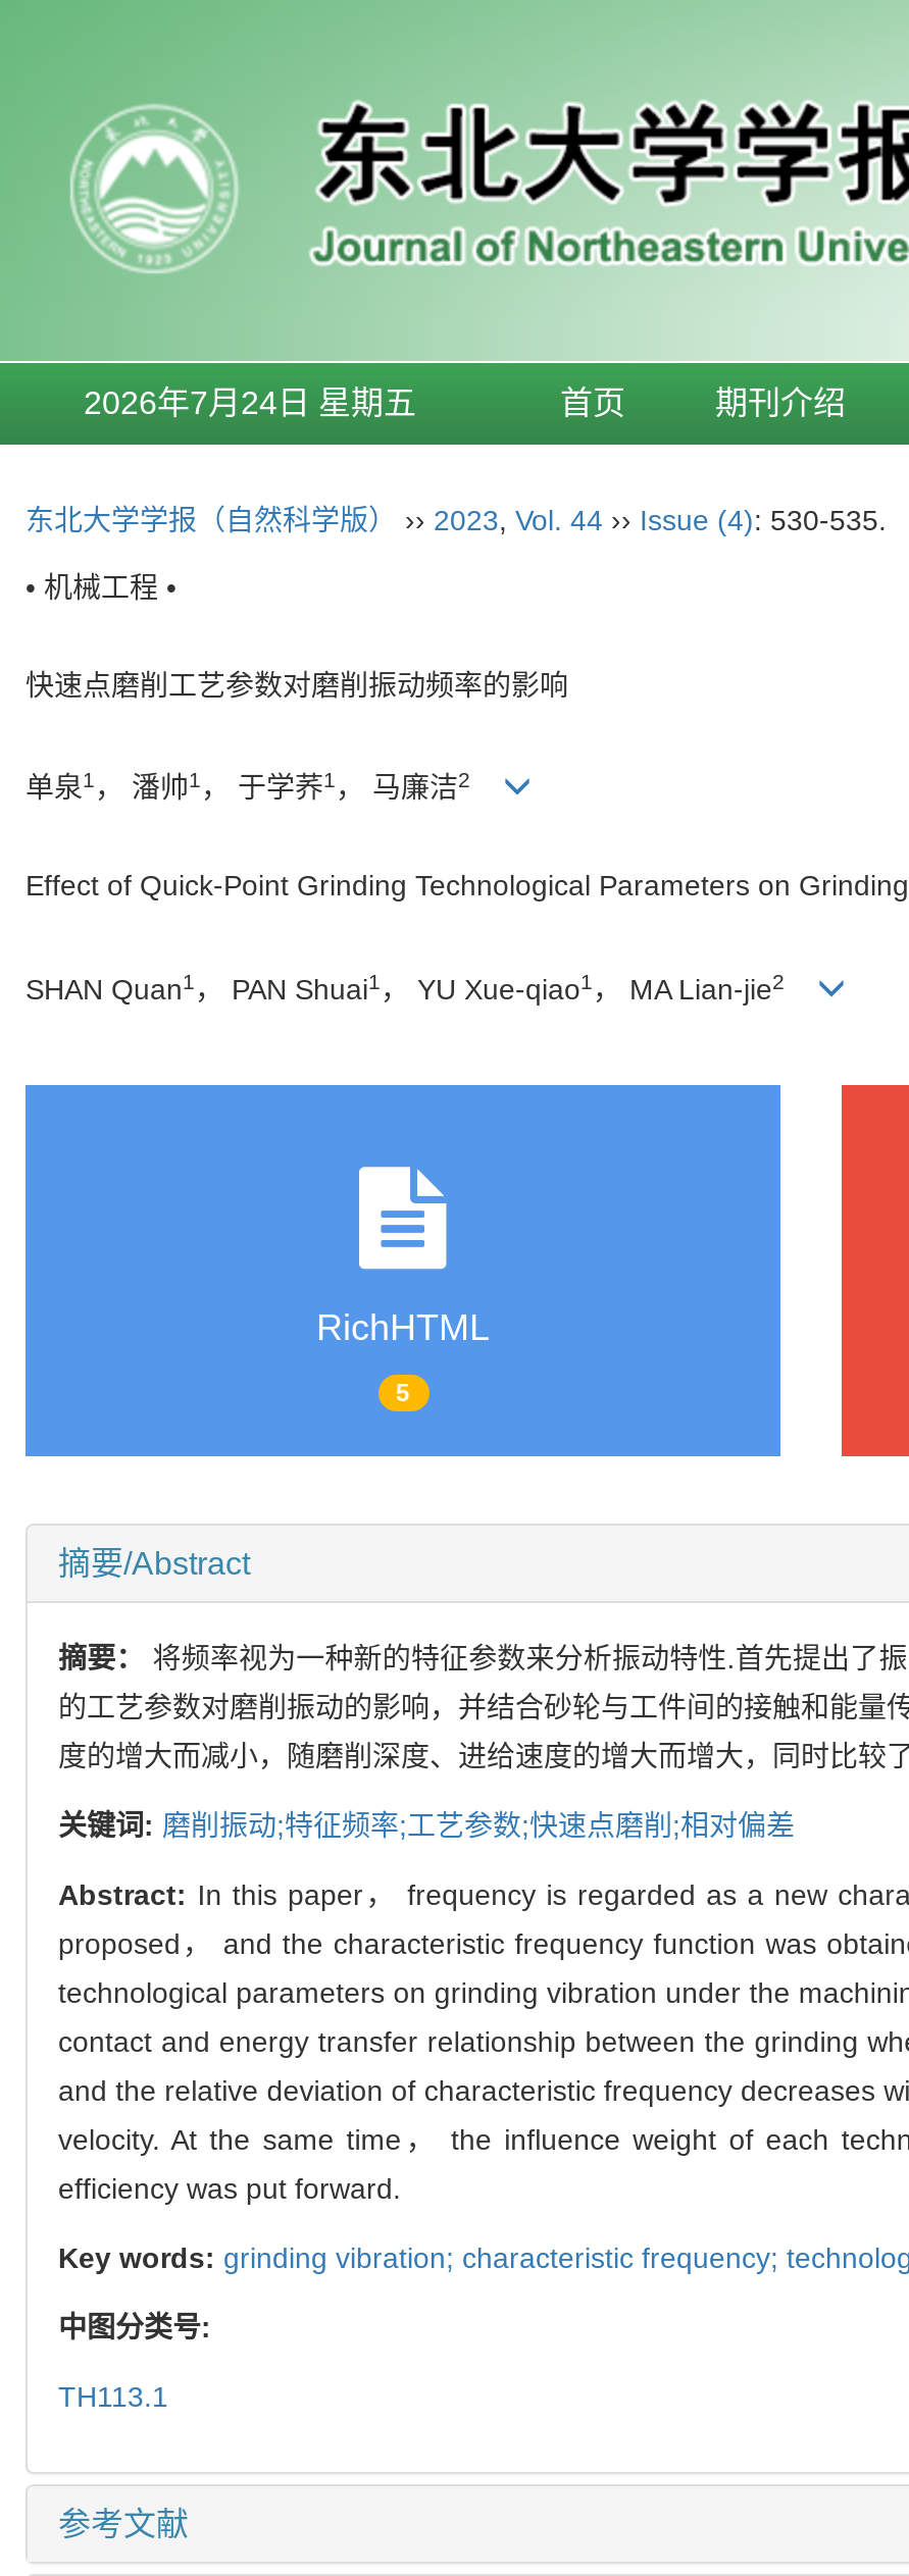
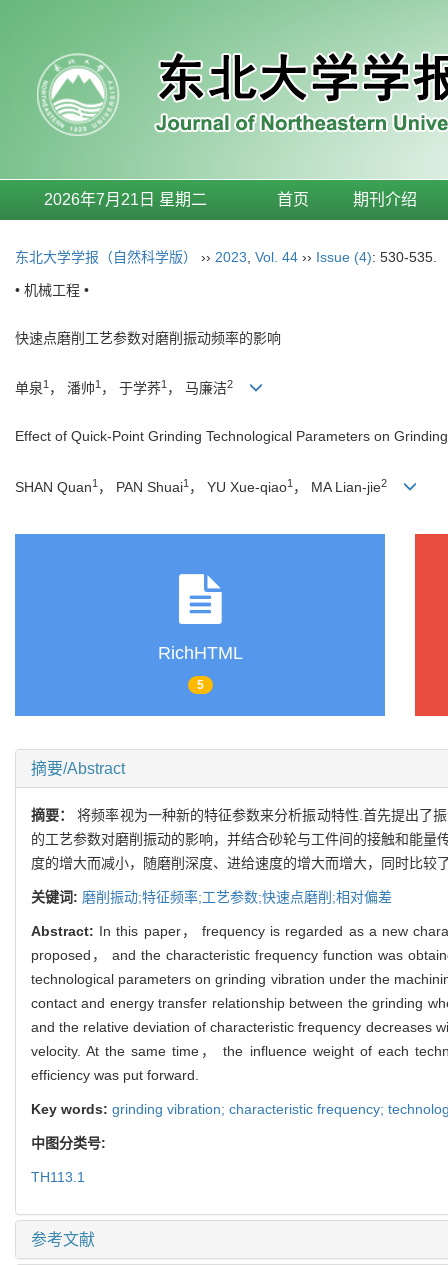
[84,385,416,420] 2026年7月24日 星期五 -> [43,191,206,208] 2026年7月21日 星期二

